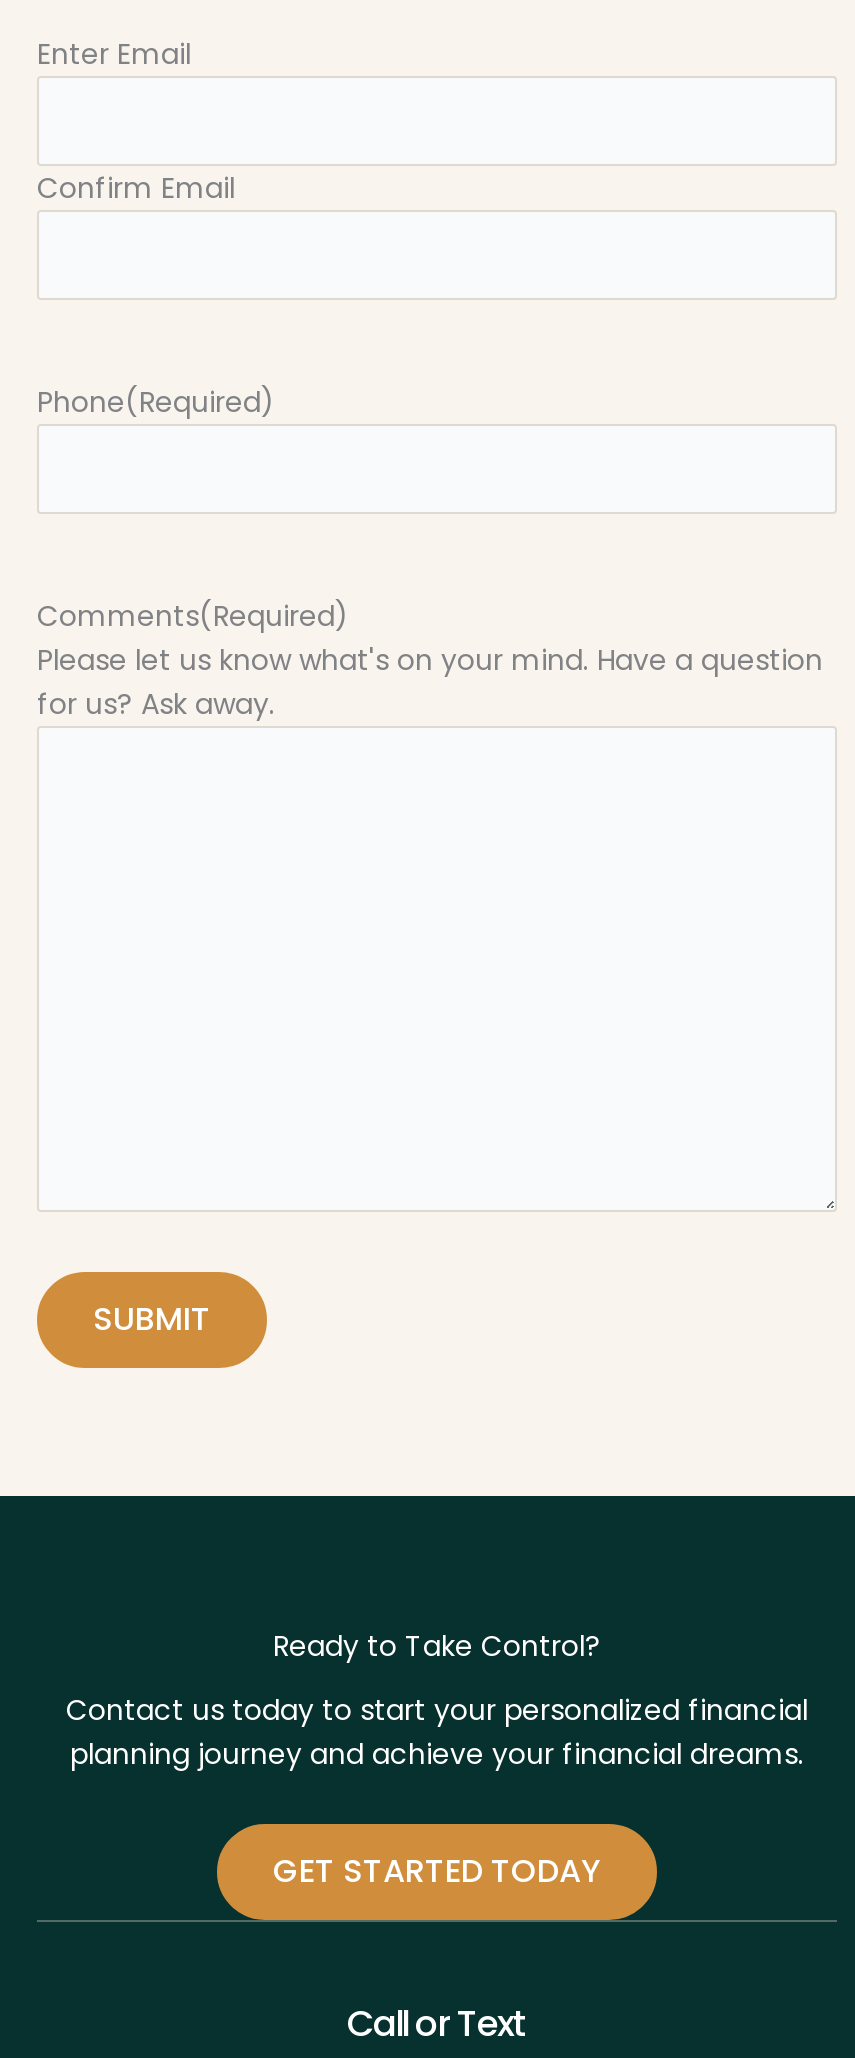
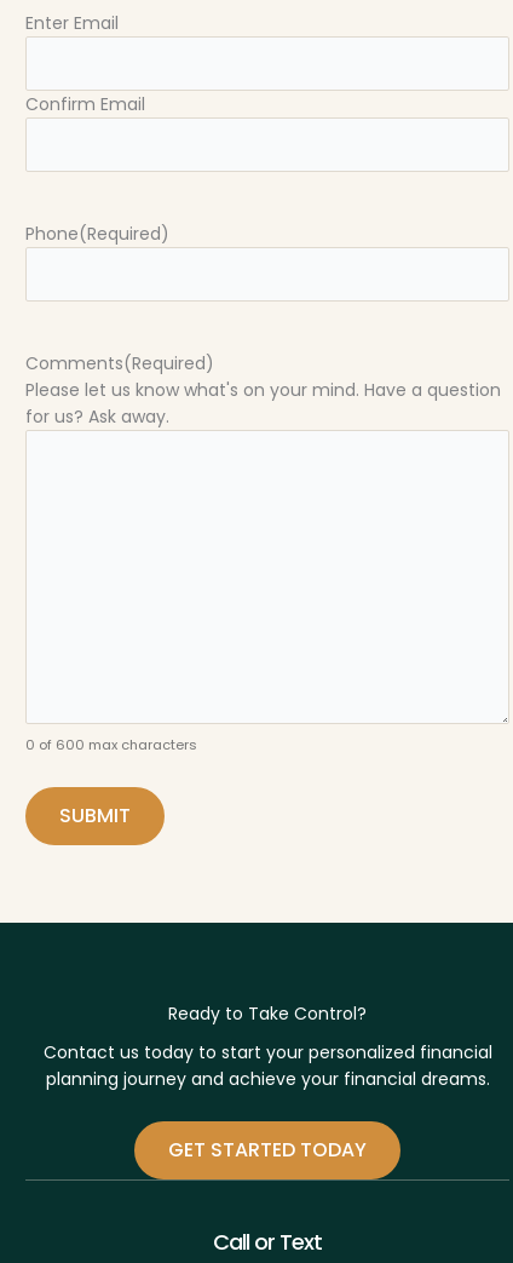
none -> [25,735,197,755] 0 of 600 max characters

